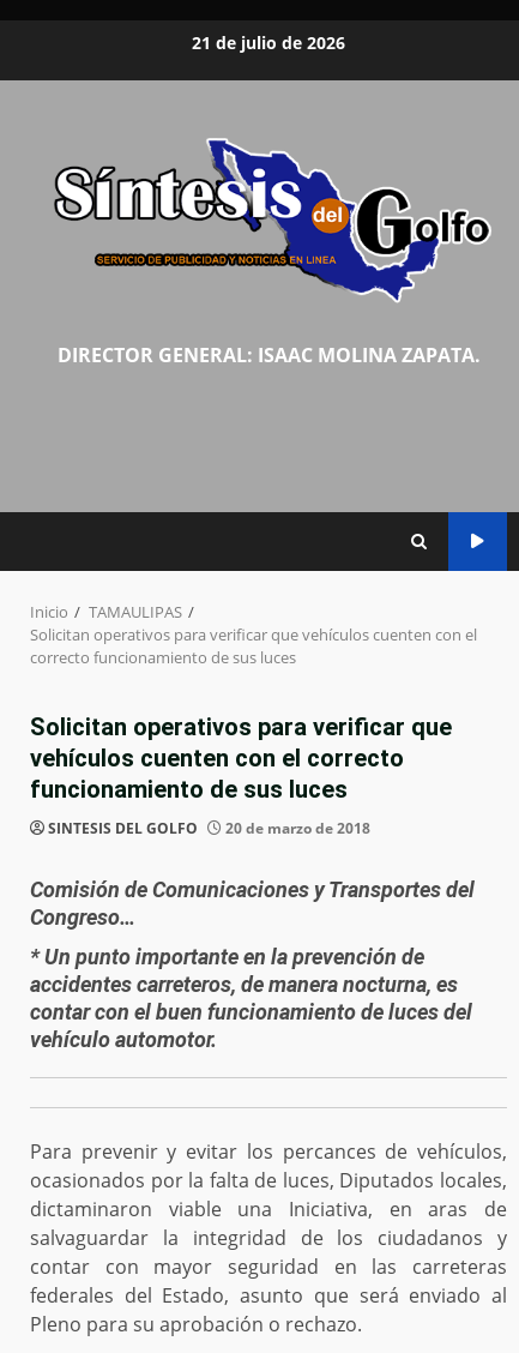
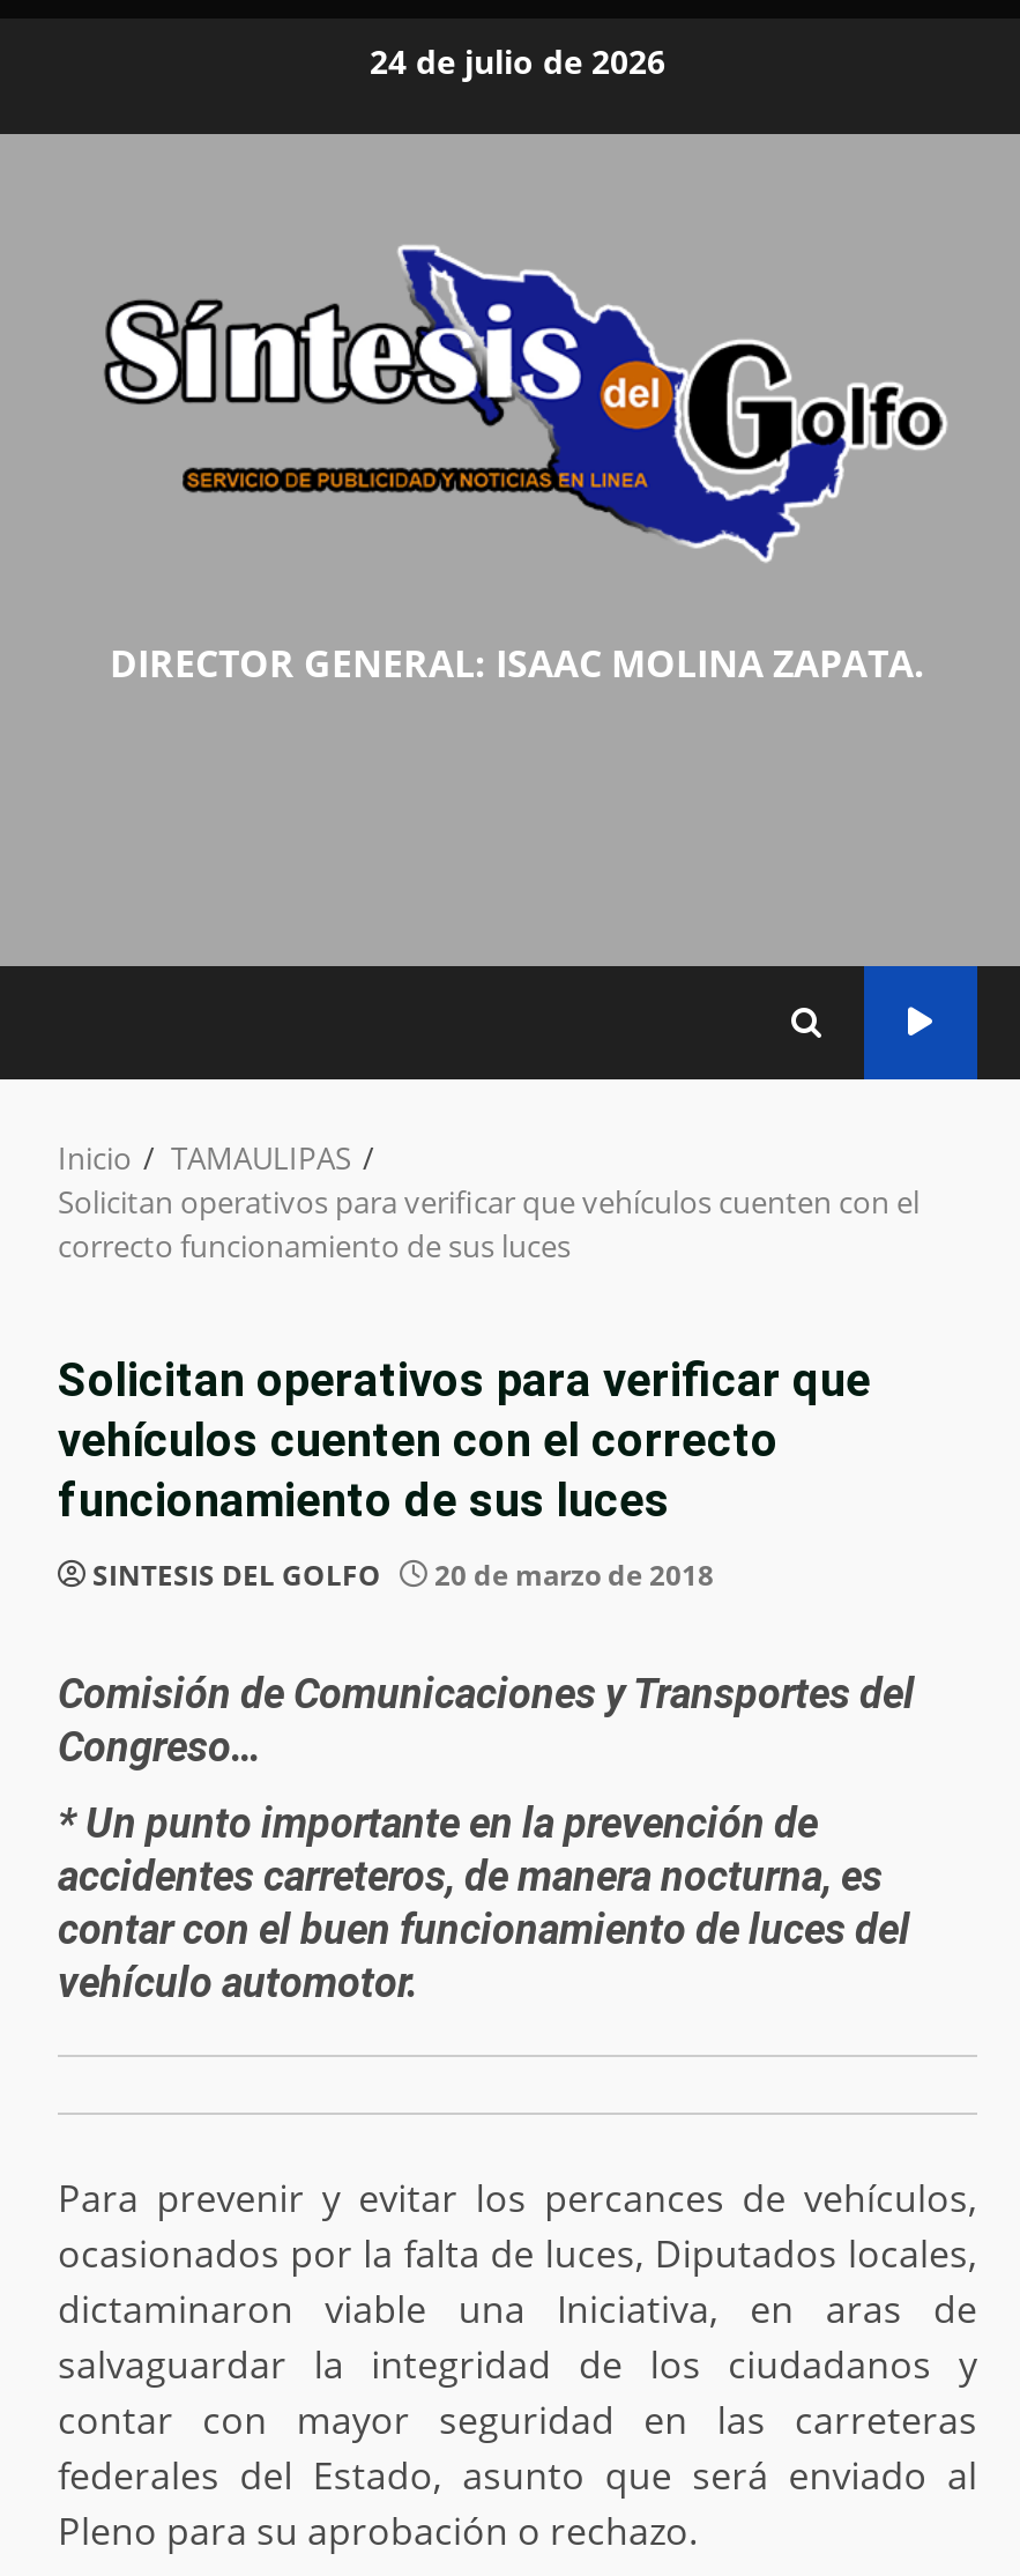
[192,31,345,53] 21 de julio de 2026 -> [370,38,665,82] 24 de julio de 2026

